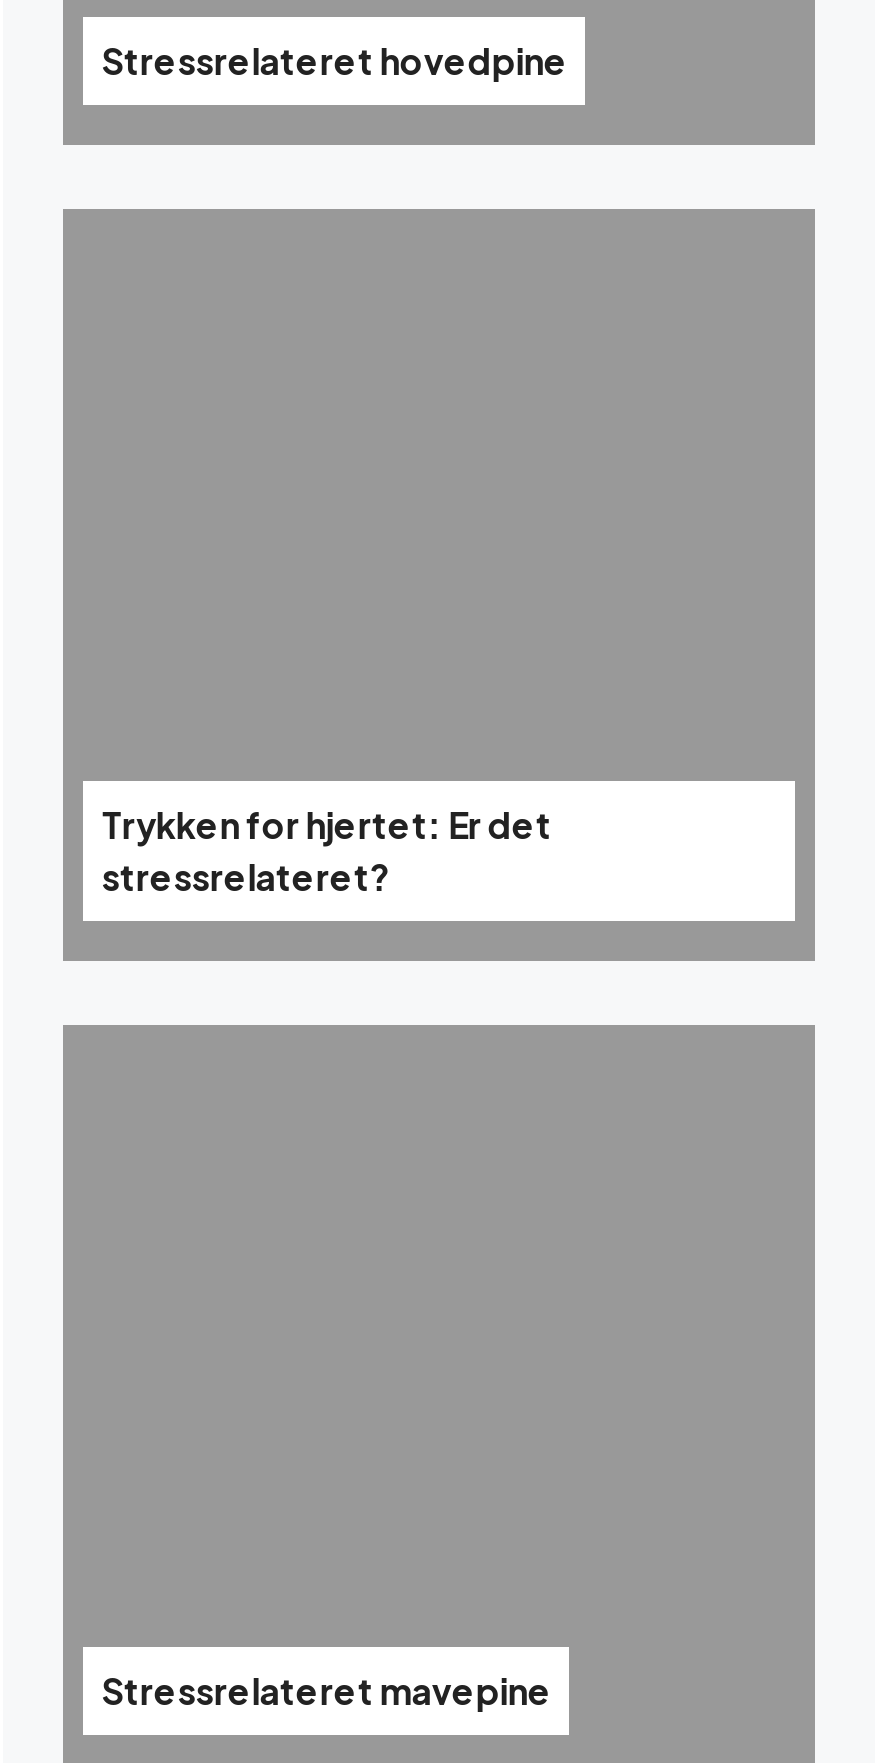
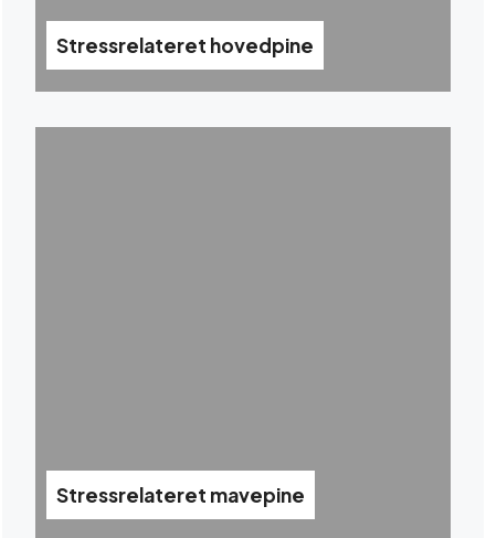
[102,803,552,899] Trykken for hjertet: Er det | stressrelateret? -> none

